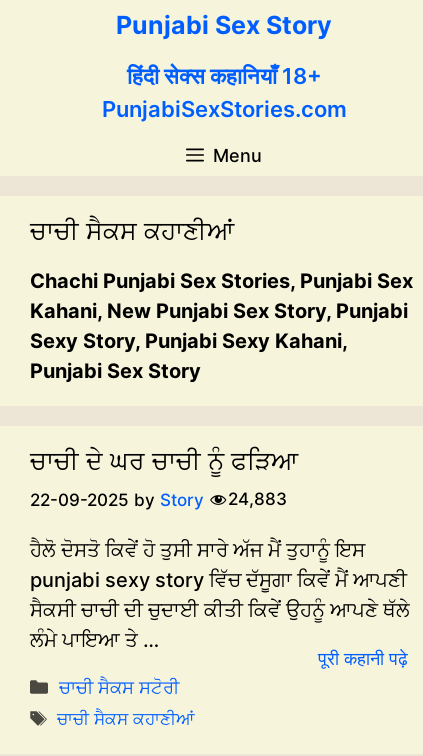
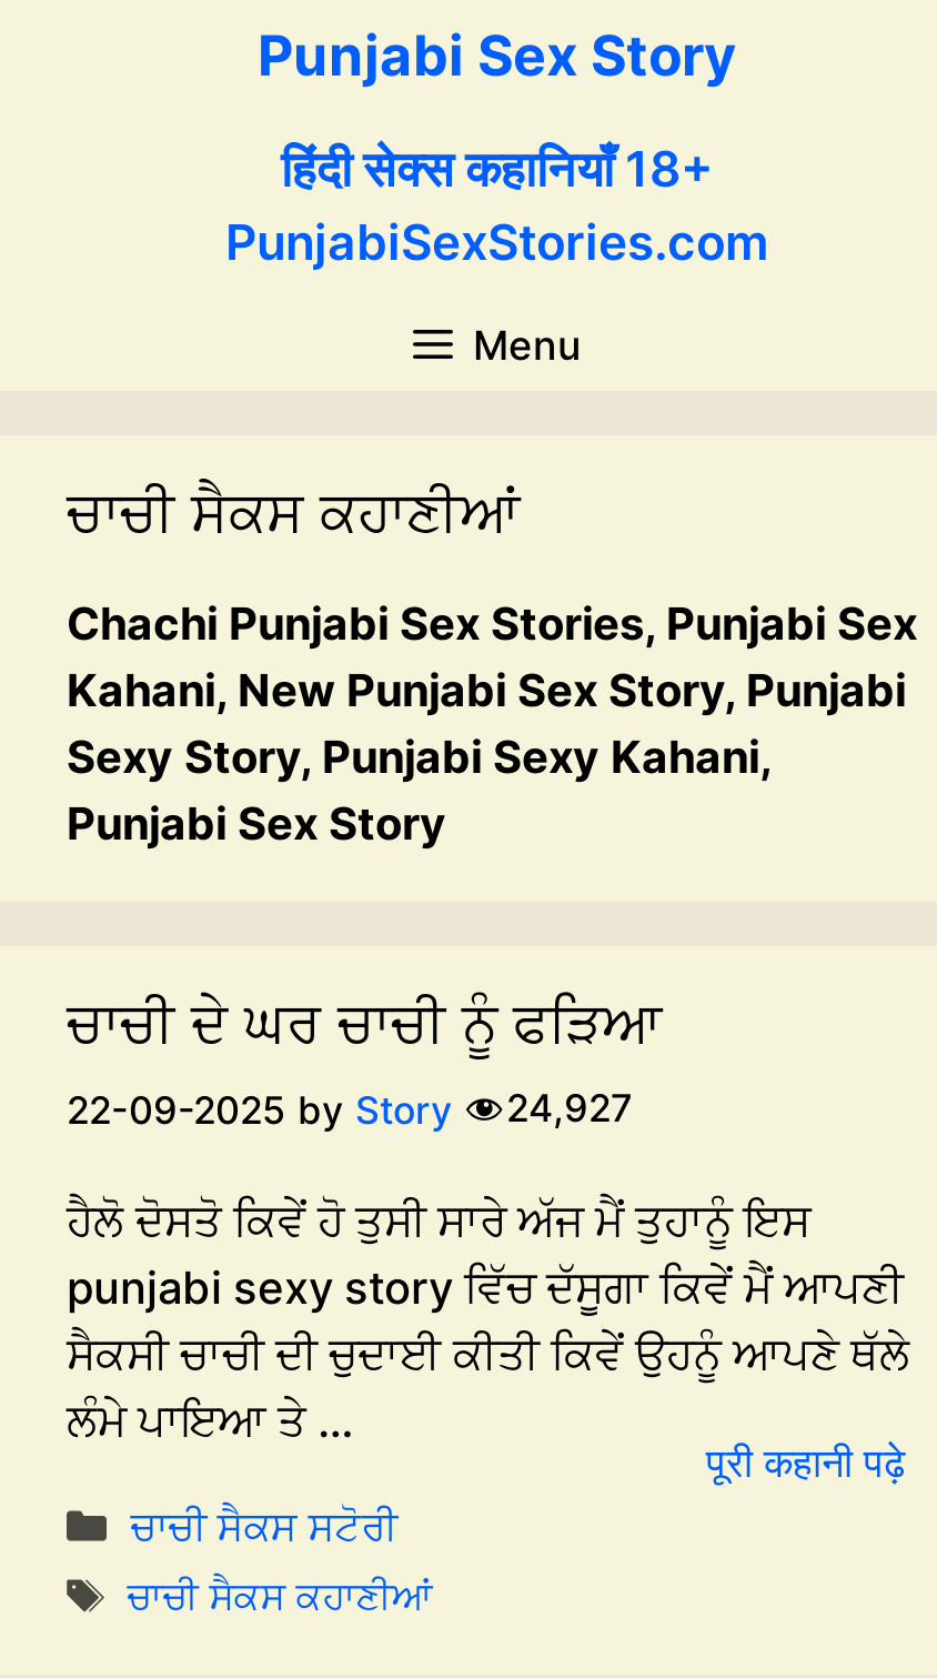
[30,489,287,509] 22-09-2025 by Story 24,883 -> [67,1086,633,1132] 22-09-2025 by Story 24,927

